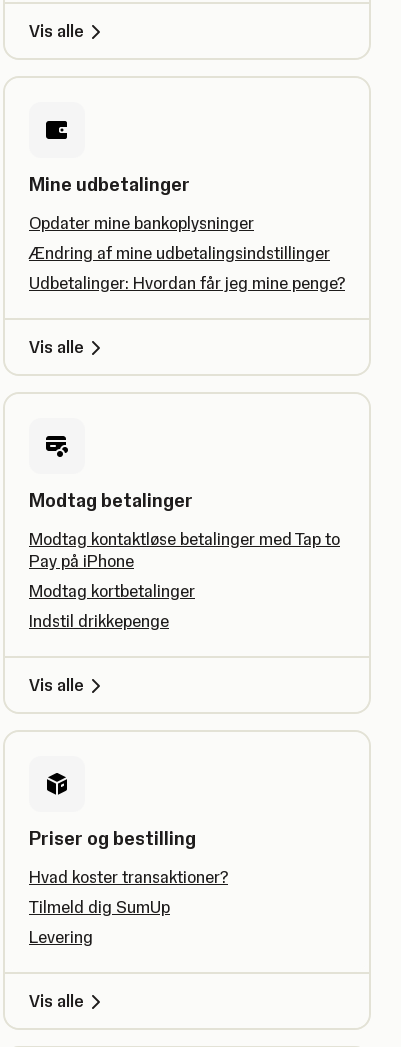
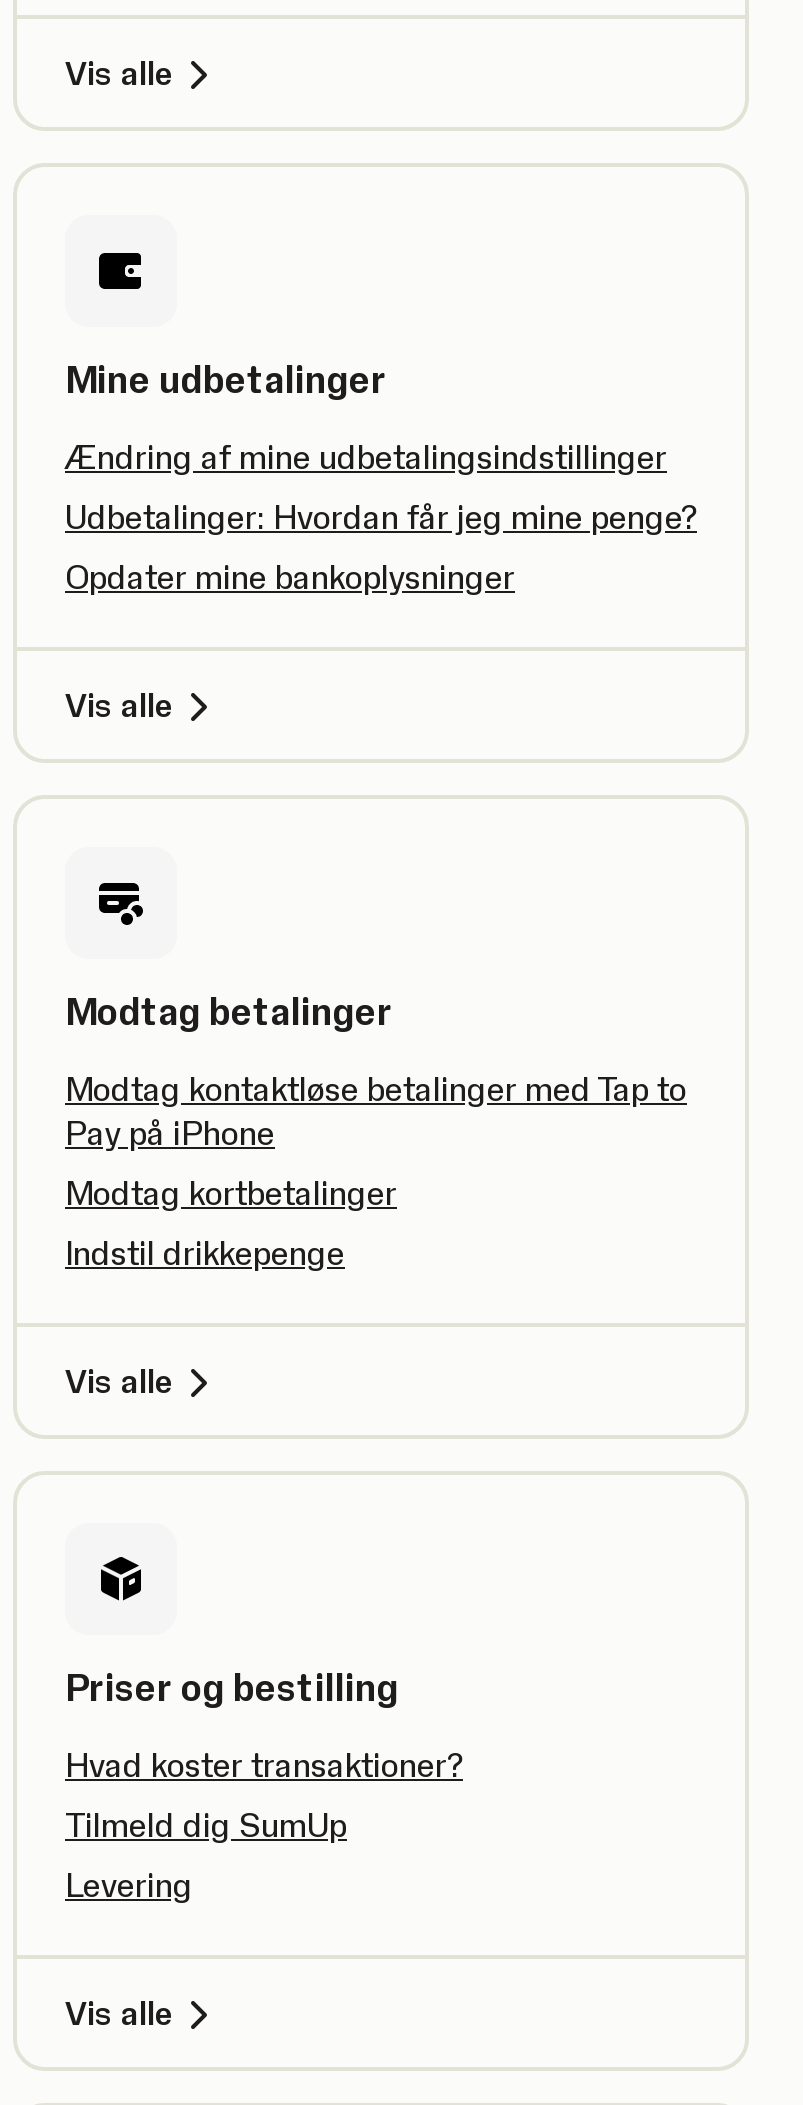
moved [29,213,254,233] -> [65,557,515,597]: Opdater mine bankoplysninger
moved [29,243,345,293] -> [65,437,697,537]: Ændring af mine udbetalingsindstillinger | Udbetalinger: Hvordan får jeg mine penge?

